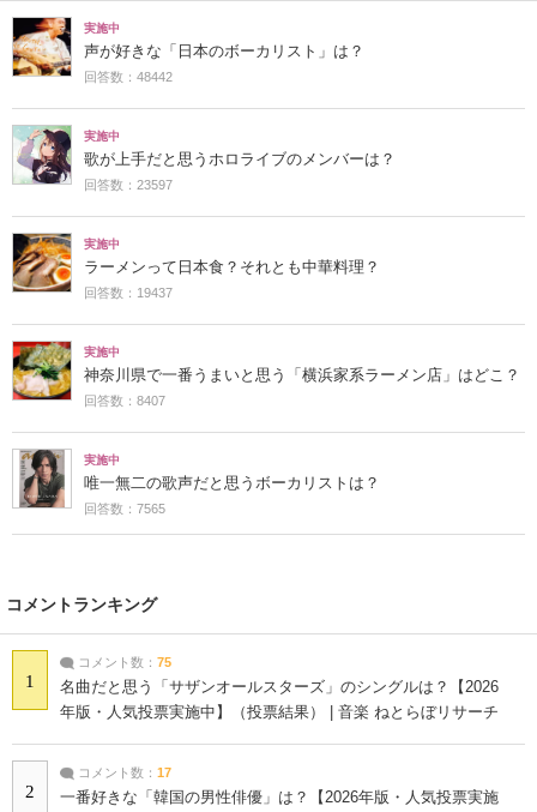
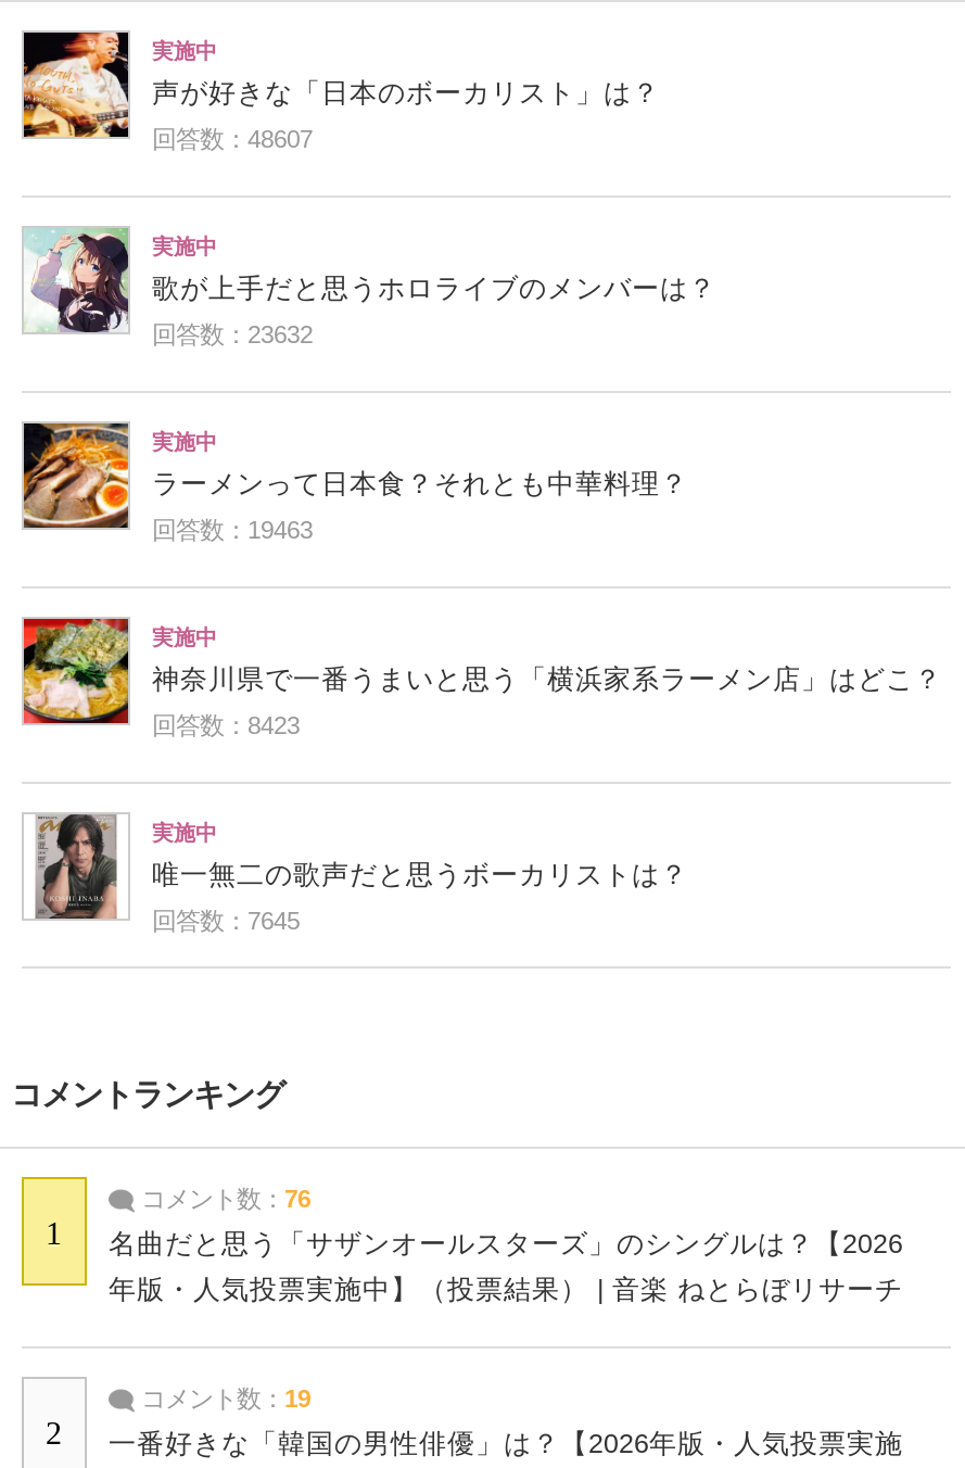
[84,69,173,84] 回答数：48442 -> [152,126,313,152] 回答数：48607
[84,177,173,192] 回答数：23597 -> [152,321,313,347] 回答数：23632
[84,285,173,300] 回答数：19437 -> [152,517,313,543] 回答数：19463
[84,393,165,408] 回答数：8407 -> [152,712,300,738] 回答数：8423
[84,501,165,516] 回答数：7565 -> [152,908,300,934] 回答数：7645
[74,655,171,669] コメント数：75 -> [135,1185,310,1212] コメント数：76
[74,765,171,779] コメント数：17 -> [135,1385,310,1411] コメント数：19

